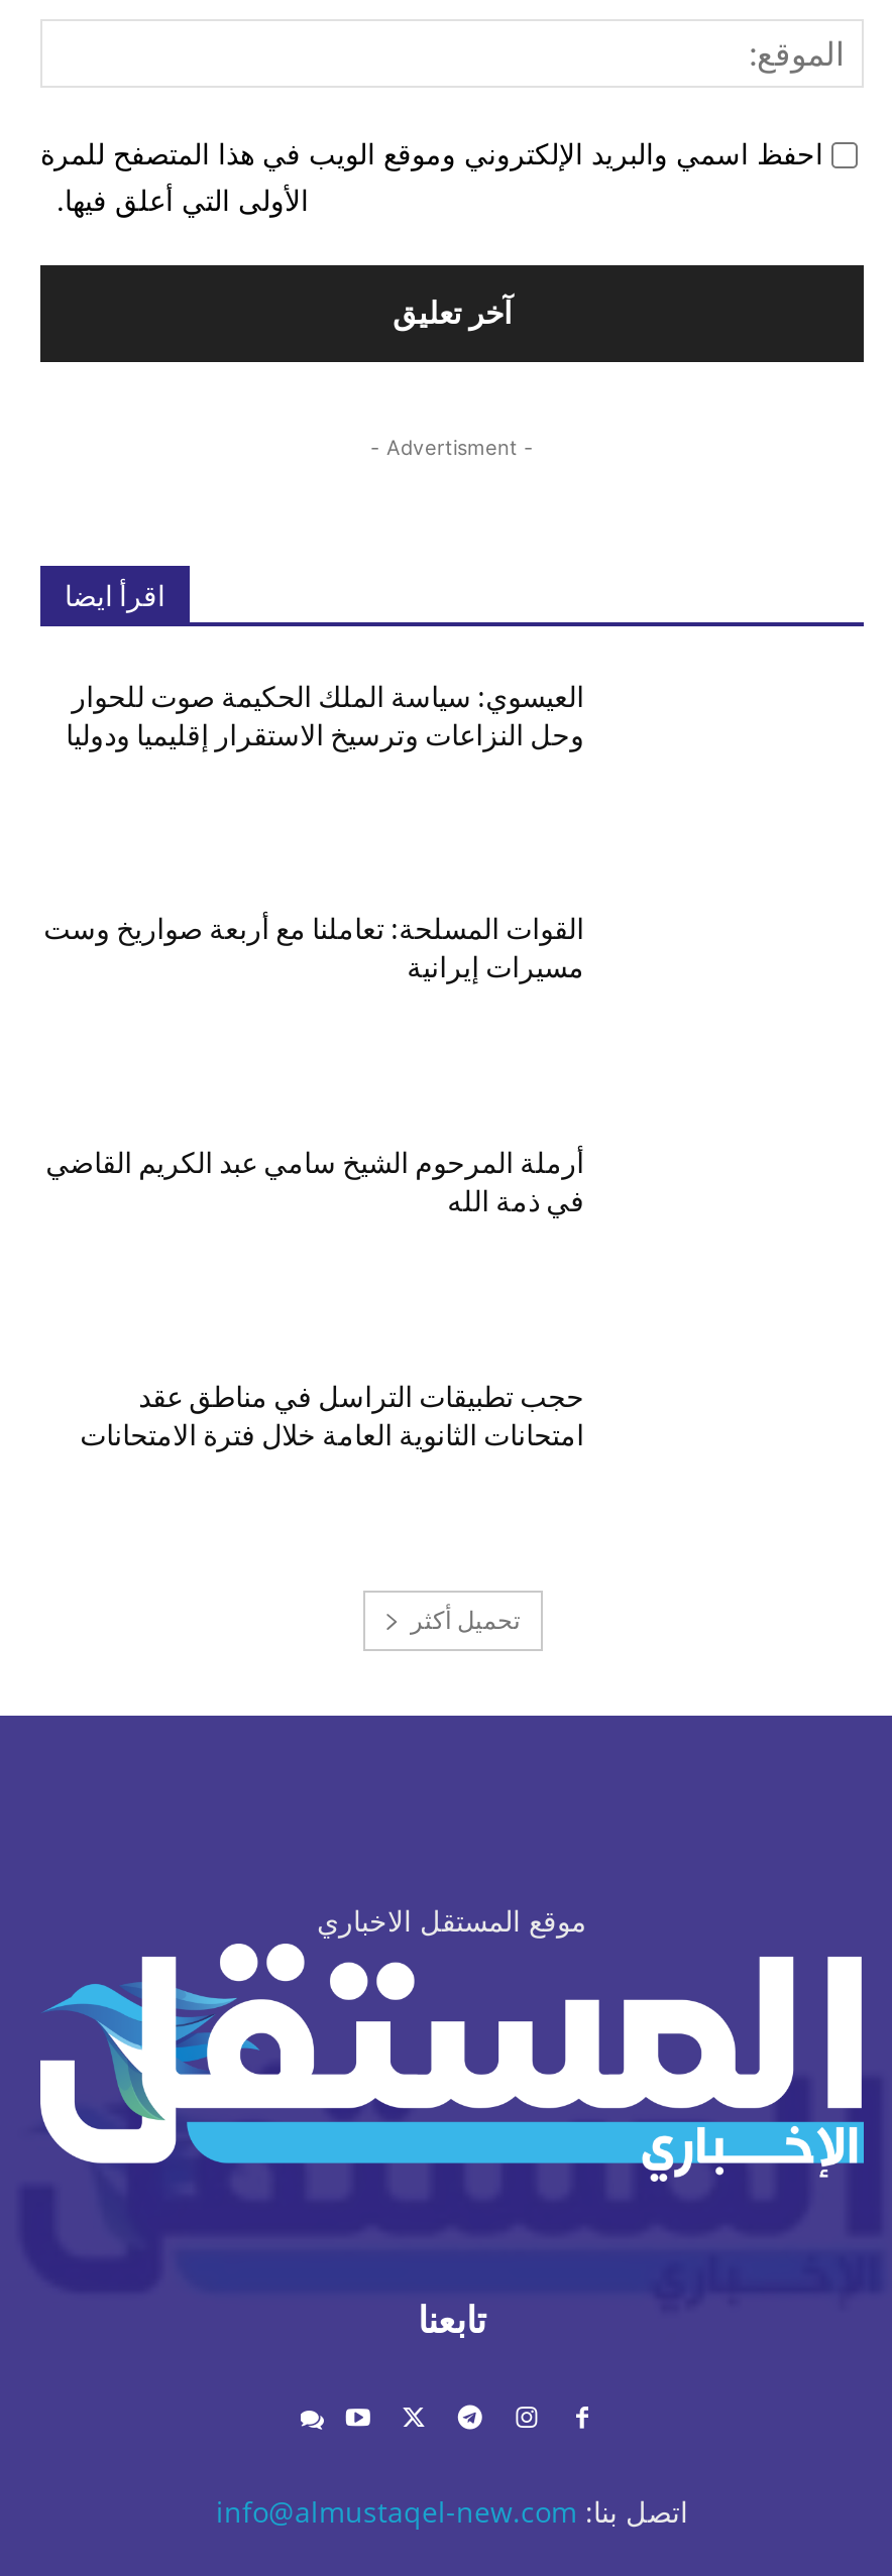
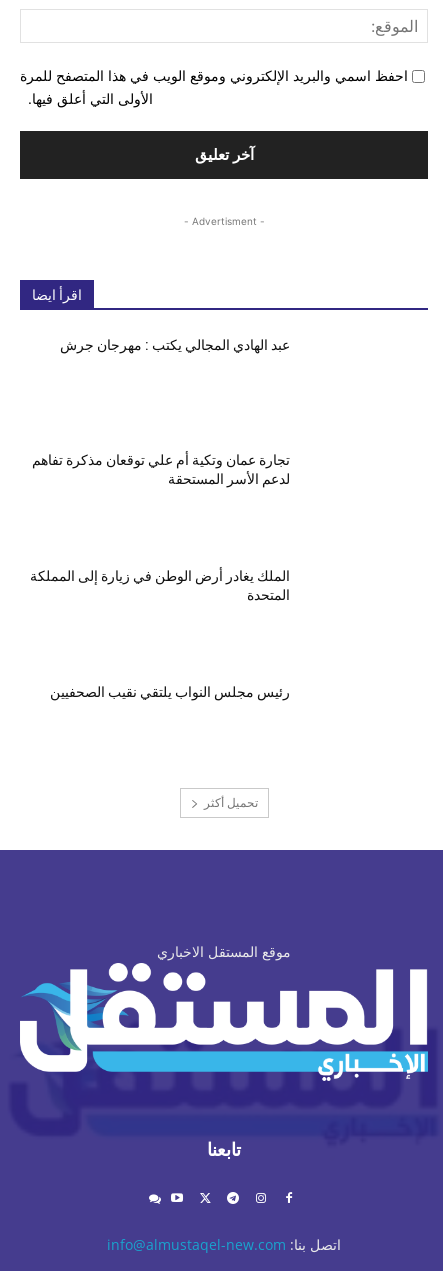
[66,680,584,751] العيسوي: سياسة الملك الحكيمة صوت للحوار | وحل النزاعات وترسيخ الاستقرار إقليميا ودوليا -> [60,337,290,353] عبد الهادي المجالي يكتب : مهرجان جرش
[44,914,584,984] القوات المسلحة: تعاملنا مع أربعة صواريخ وست | مسيرات إيرانية -> [32,452,290,487] تجارة عمان وتكية أم علي توقعان مذكرة تفاهم | لدعم الأسر المستحقة
[46,1147,584,1218] أرملة المرحوم الشيخ سامي عبد الكريم القاضي | في ذمة الله -> [30,568,290,603] الملك يغادر أرض الوطن في زيارة إلى المملكة | المتحدة
[80,1380,584,1451] حجب تطبيقات التراسل في مناطق عقد | امتحانات الثانوية العامة خلال فترة الامتحانات -> [50,684,290,700] رئيس مجلس النواب يلتقي نقيب الصحفيين

